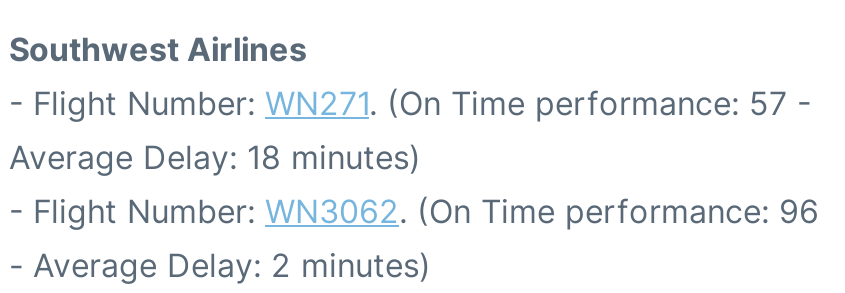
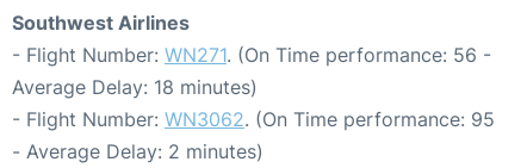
[9,82,811,122] - Flight Number: WN271. (On Time performance: 57 - -> [12,42,491,66] - Flight Number: WN271. (On Time performance: 56 -
[9,190,819,230] - Flight Number: WN3062. (On Time performance: 96 -> [12,107,495,131] - Flight Number: WN3062. (On Time performance: 95

